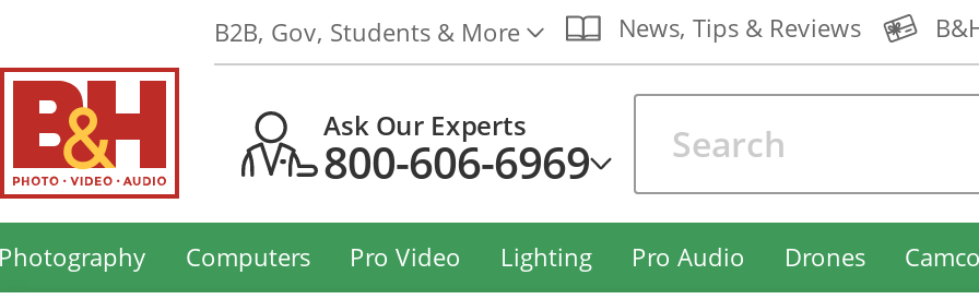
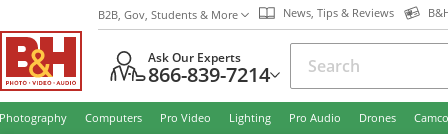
[323,133,590,192] 800-606-6969 -> [148,61,270,88] 866-839-7214

